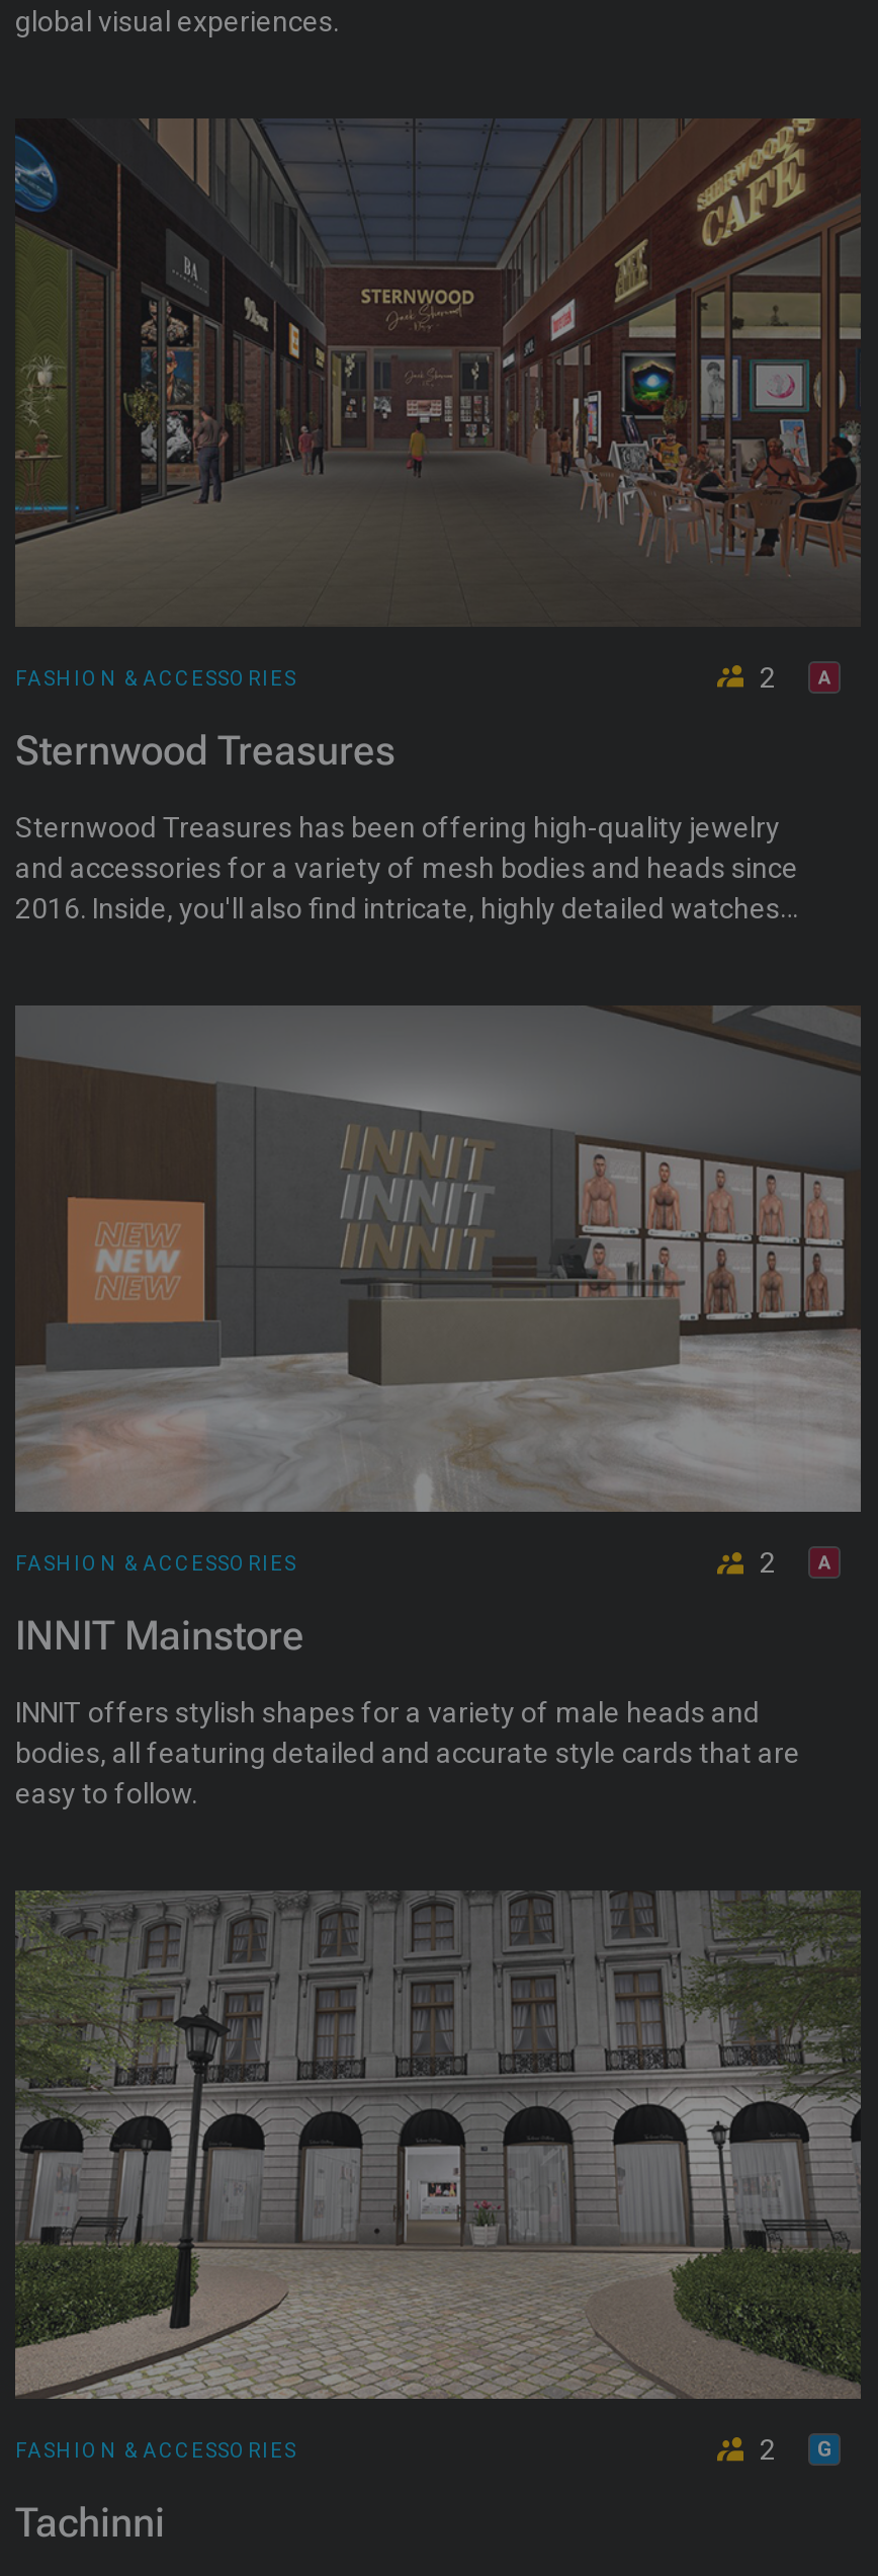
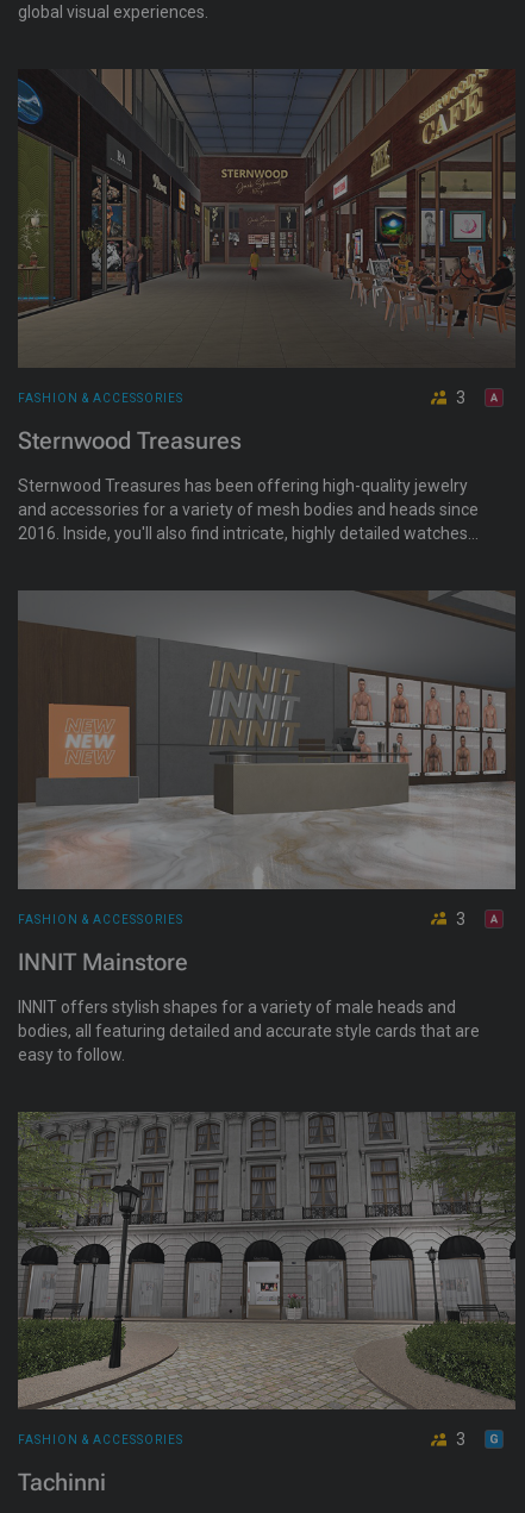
[760,660,776,693] 2 -> [456,388,465,407] 3
[760,1547,776,1579] 2 -> [456,909,465,928] 3
[760,2433,776,2465] 2 -> [456,1430,465,1449] 3

